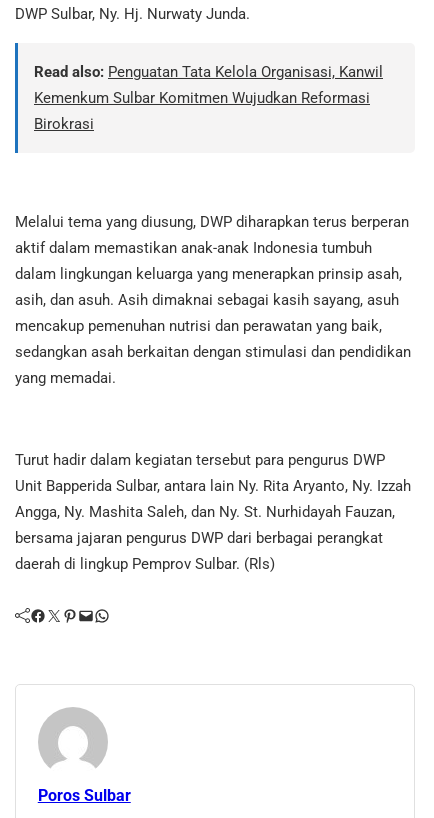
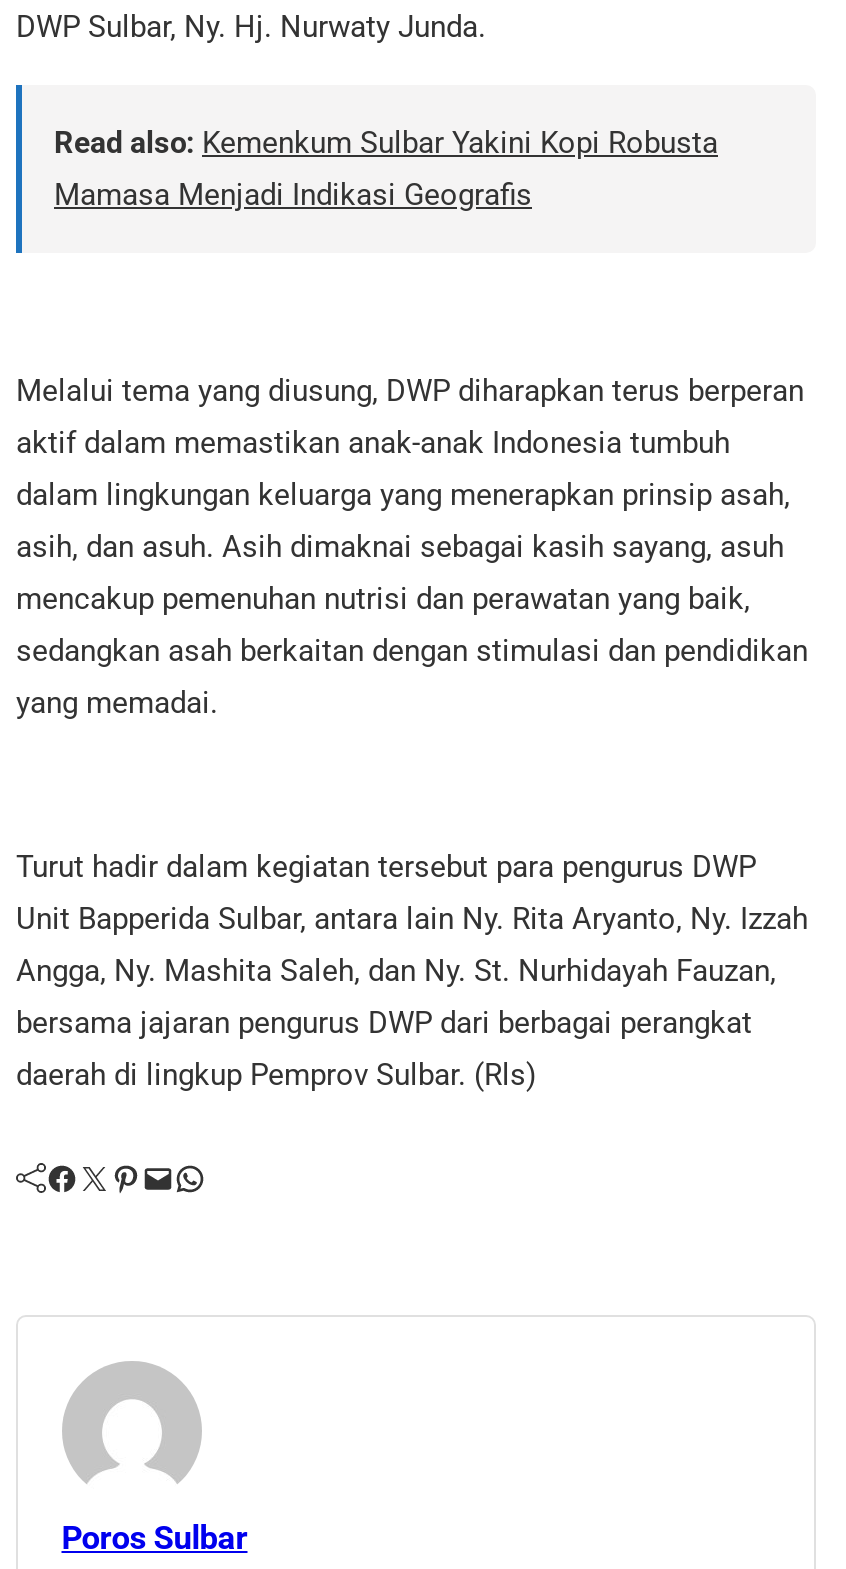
[34,63,383,133] Read also: Penguatan Tata Kelola Organisasi, Kanwil | Kemenkum Sulbar Komitmen Wujudkan Reformasi | Birokrasi -> [54,124,718,212] Read also: Kemenkum Sulbar Yakini Kopi Robusta | Mamasa Menjadi Indikasi Geografis

